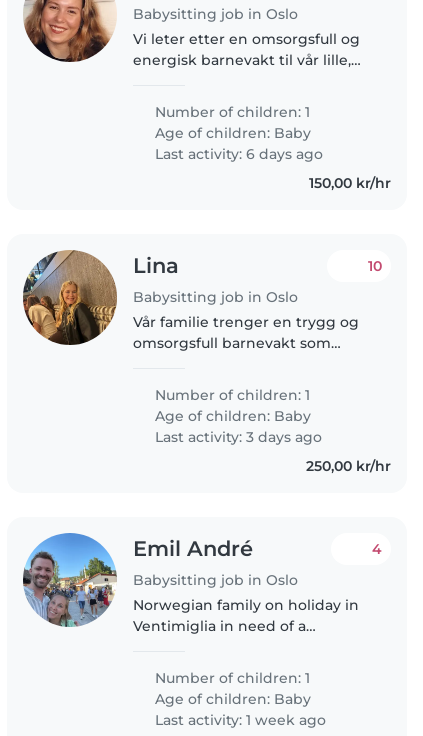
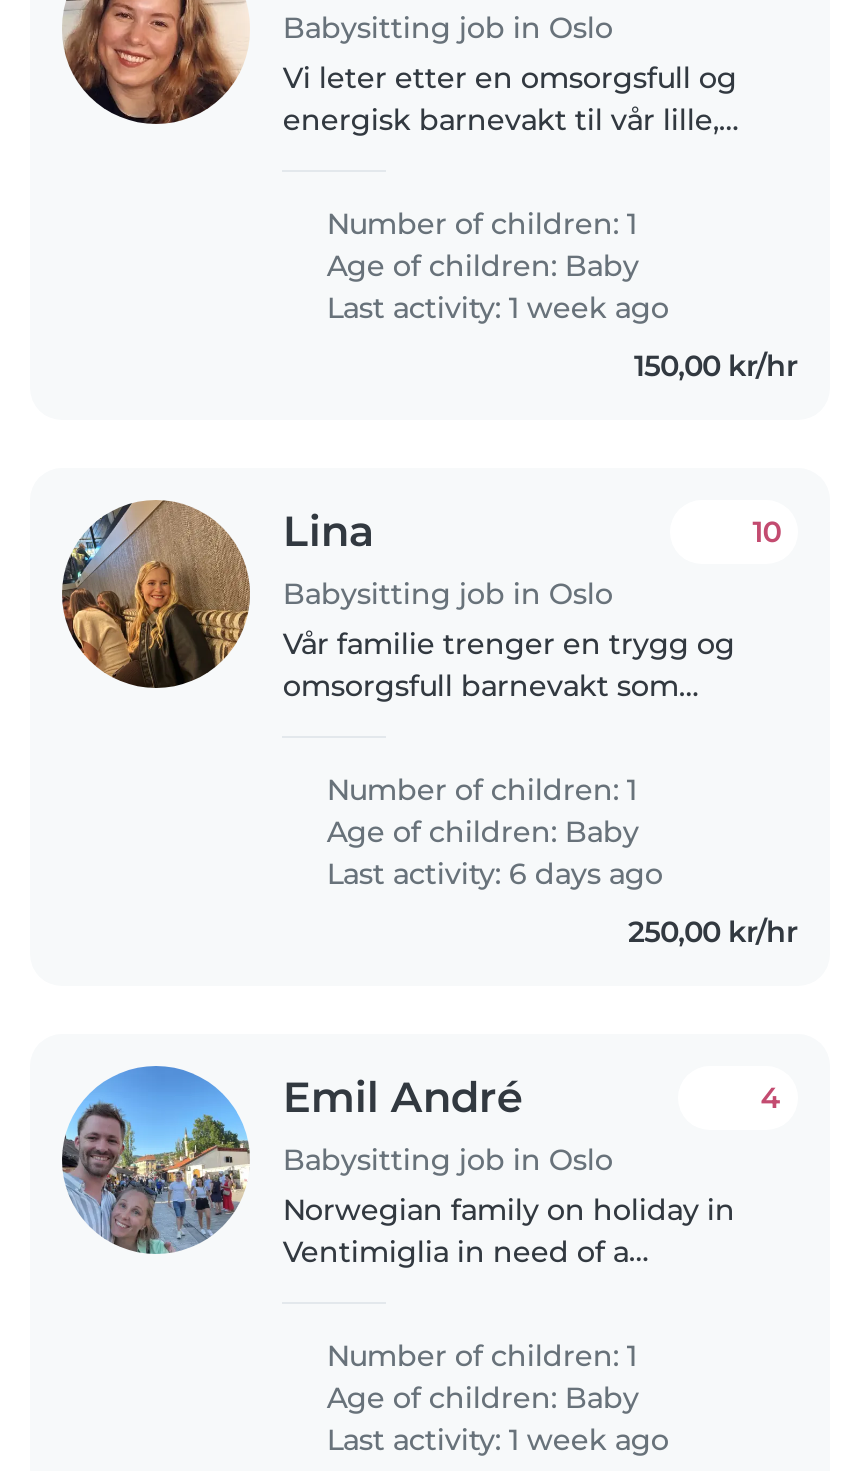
moved [151,145,323,163] -> [319,856,663,892]: Last activity: 6 days ago
none -> [319,290,669,326] Last activity: 1 week ago
[151,428,322,446] Last activity: 3 days ago -> none

